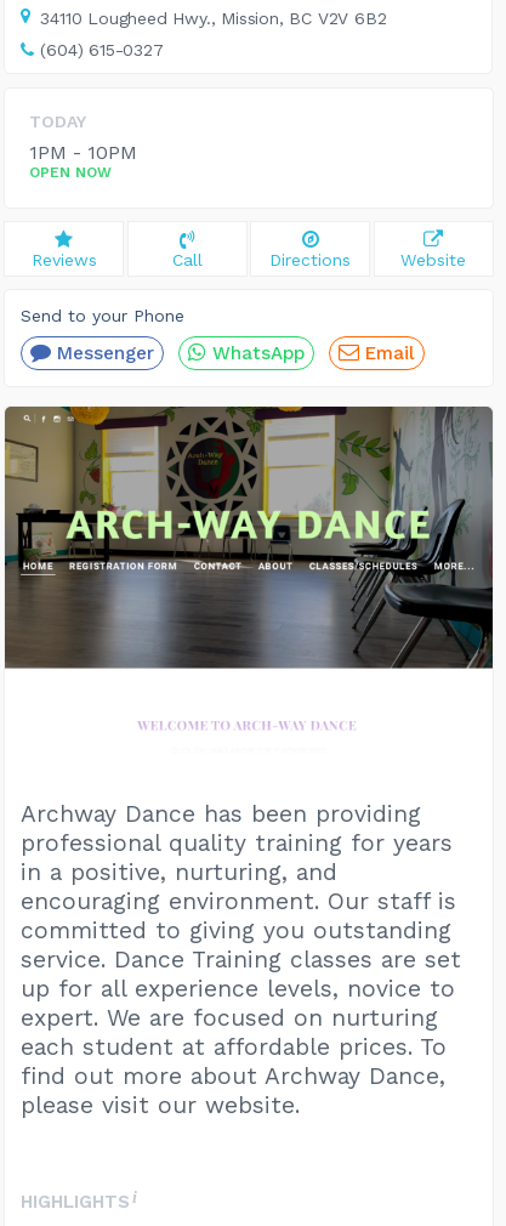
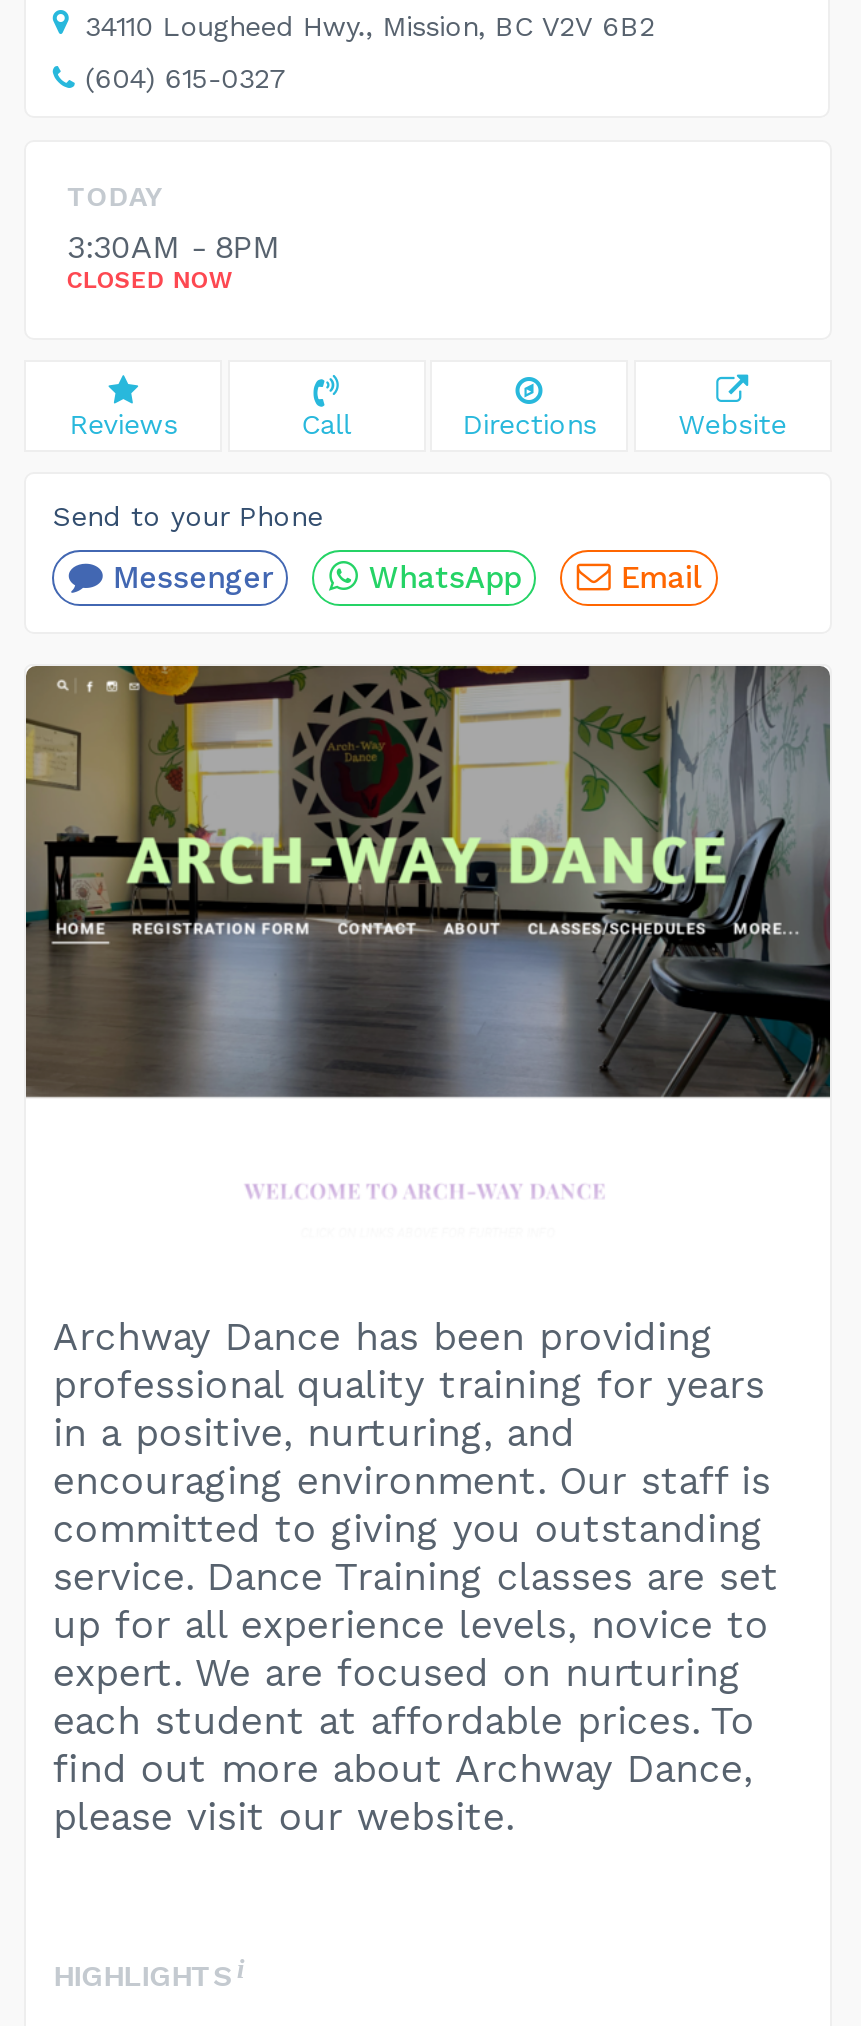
[30,141,138,181] 1PM - 10PM | OPEN NOW -> [67,228,281,294] 3:30AM - 8PM | CLOSED NOW

